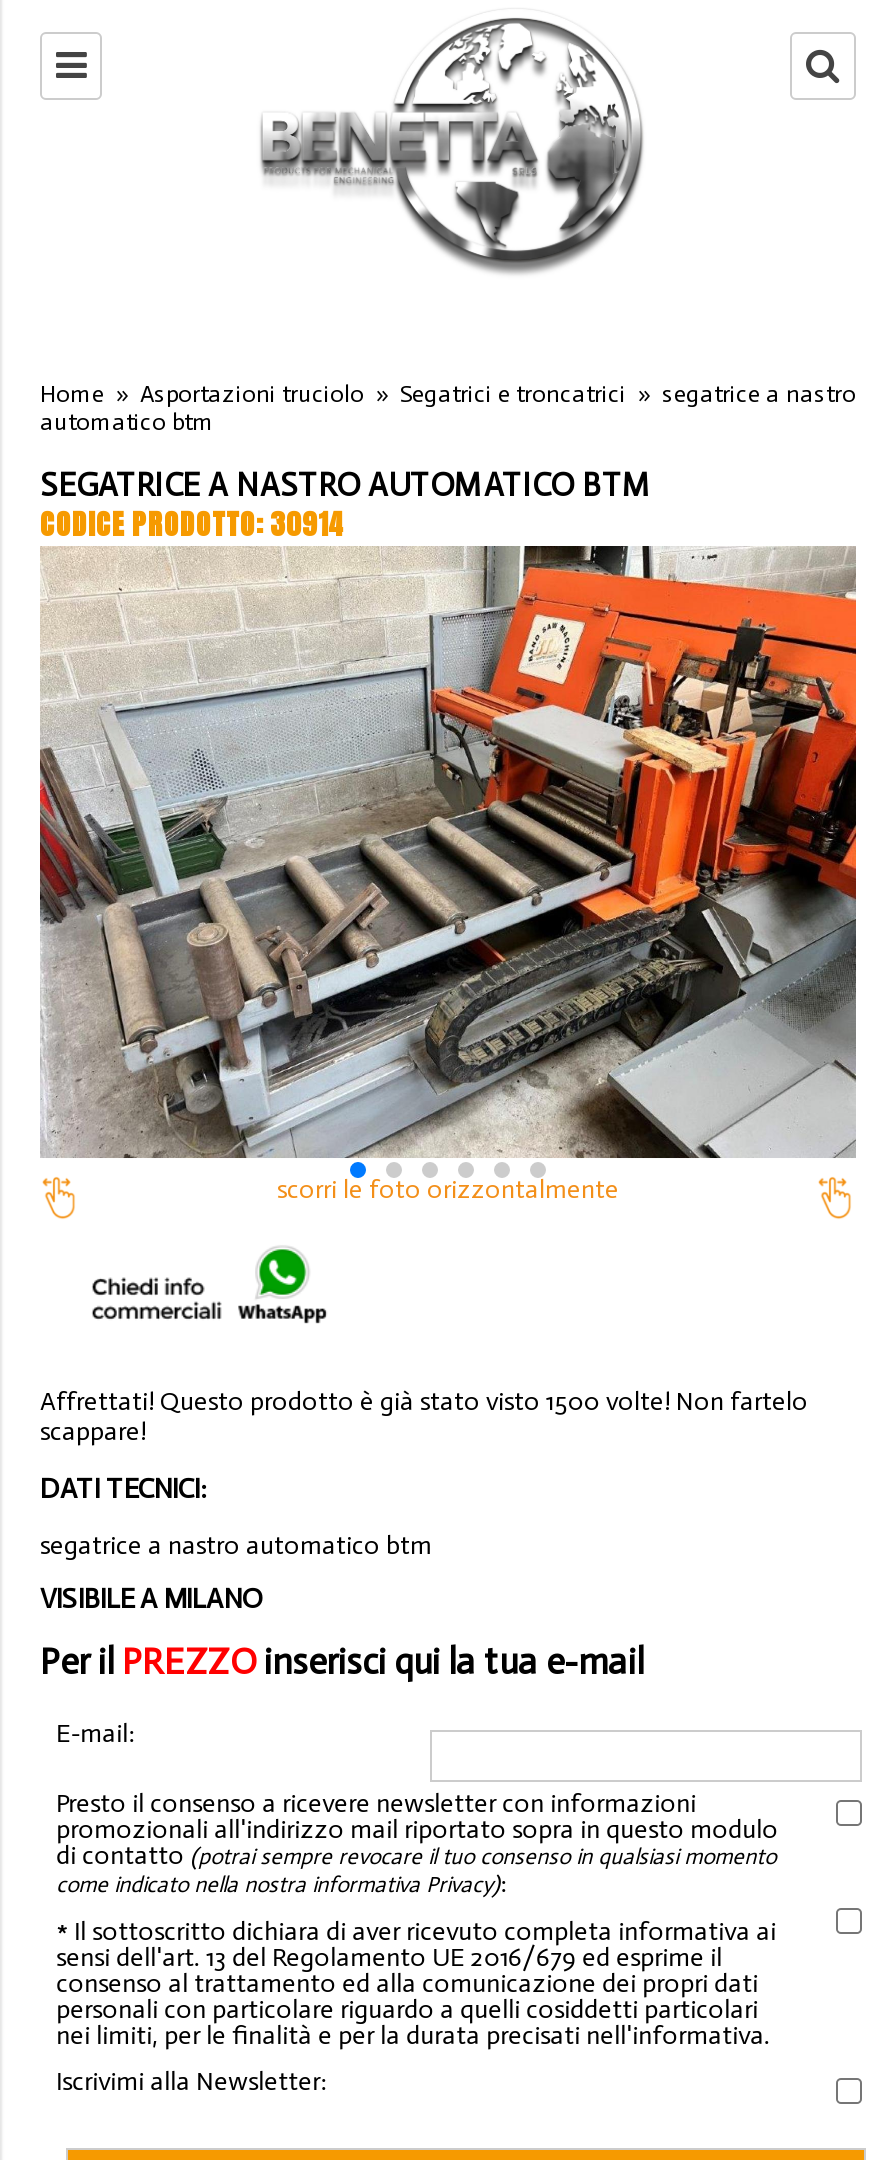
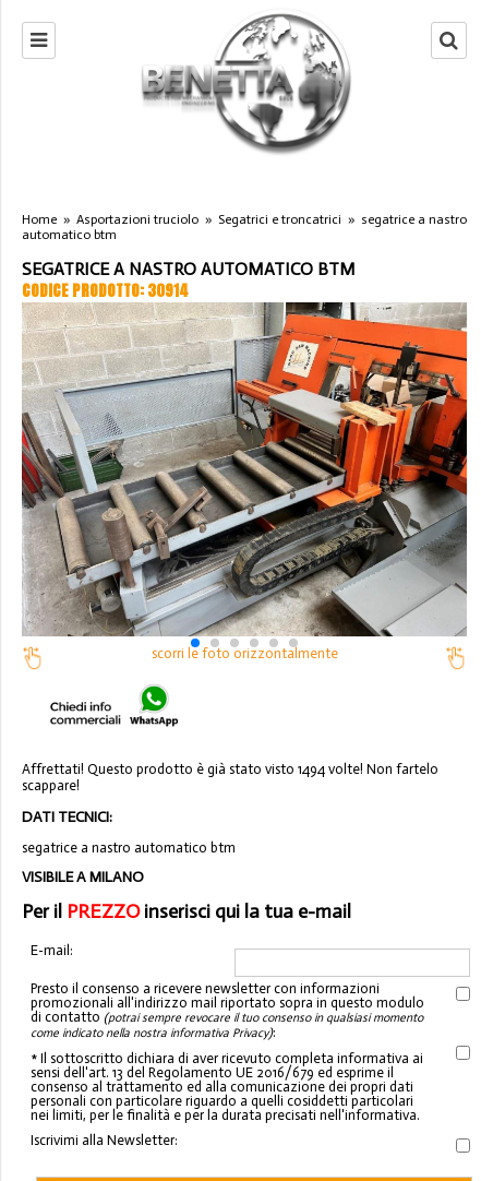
[40,1387,808,1417] Affrettati! Questo prodotto è già stato visto 1500 volte! Non fartelo -> [22,761,438,777] Affrettati! Questo prodotto è già stato visto 1494 volte! Non fartelo

